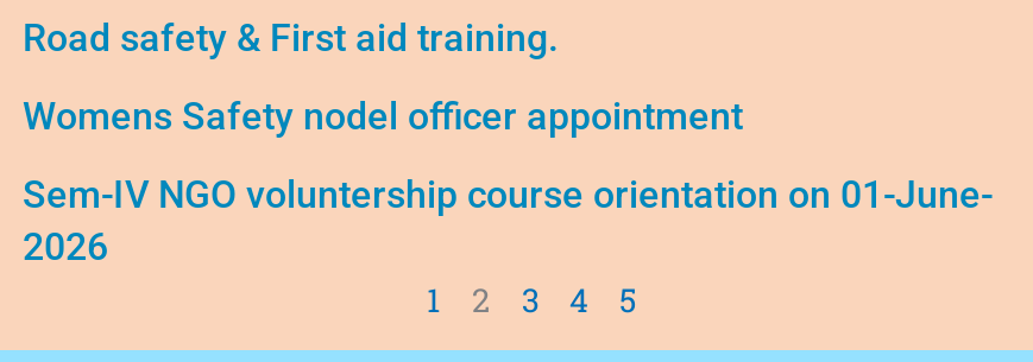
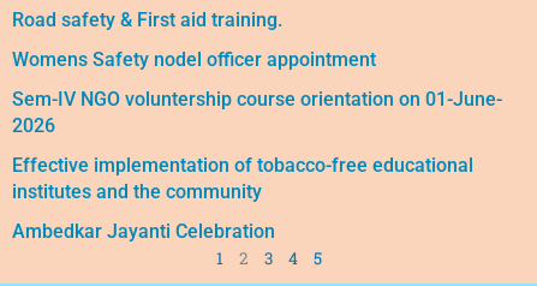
none -> [12,154,473,243] Effective implementation of tobacco-free educational | institutes and the community | Ambedkar Jayanti Celebration

